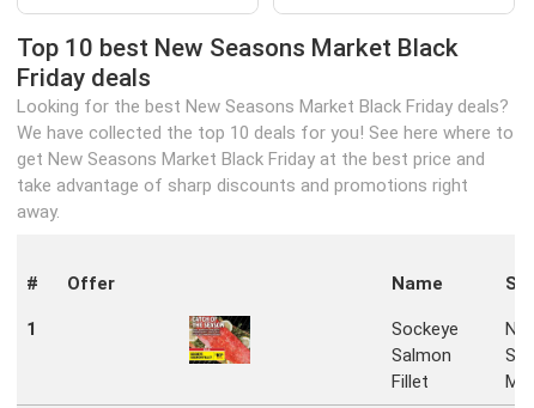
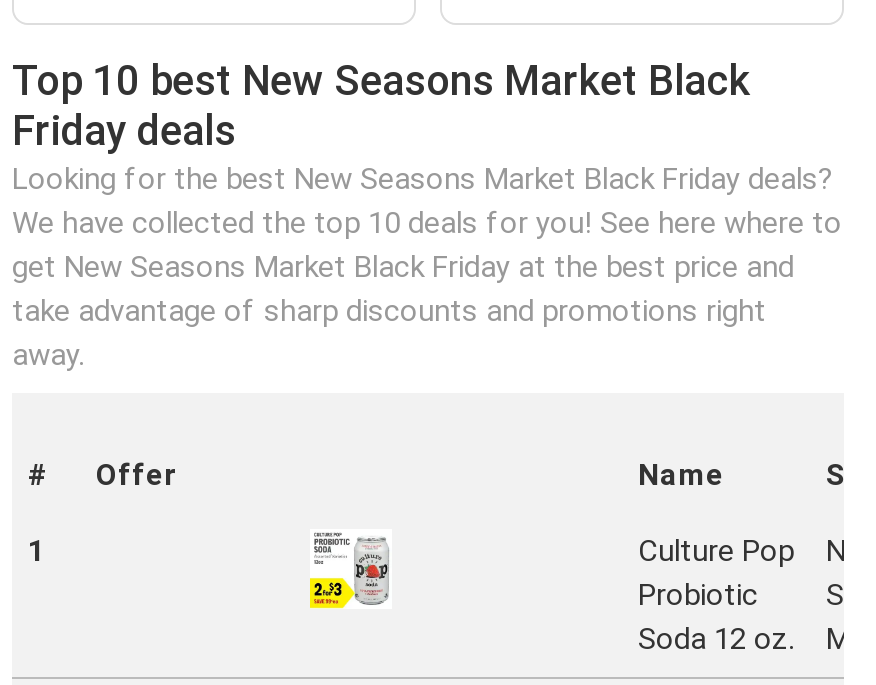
[188,315,251,365] [image] -> [300,529,402,611] [image]
[392,319,459,393] Sockeye | Salmon | Fillet -> [638,534,794,658] Culture Pop | Probiotic | Soda 12 oz.

